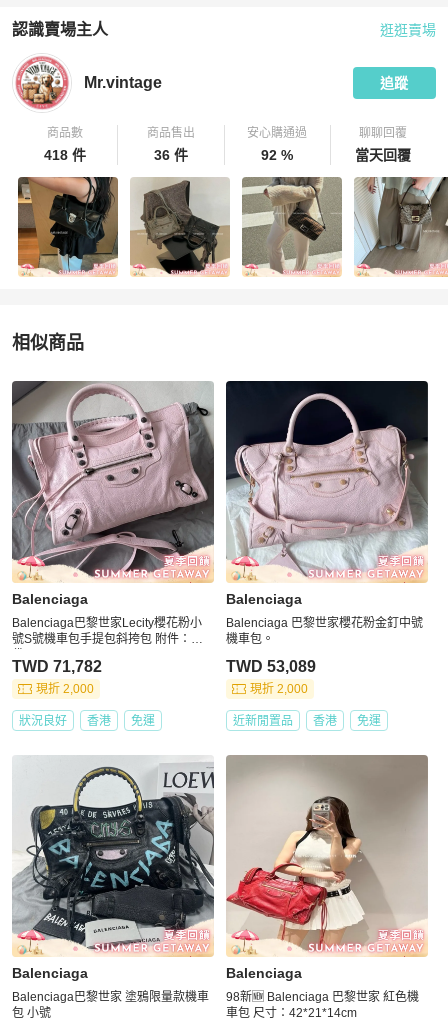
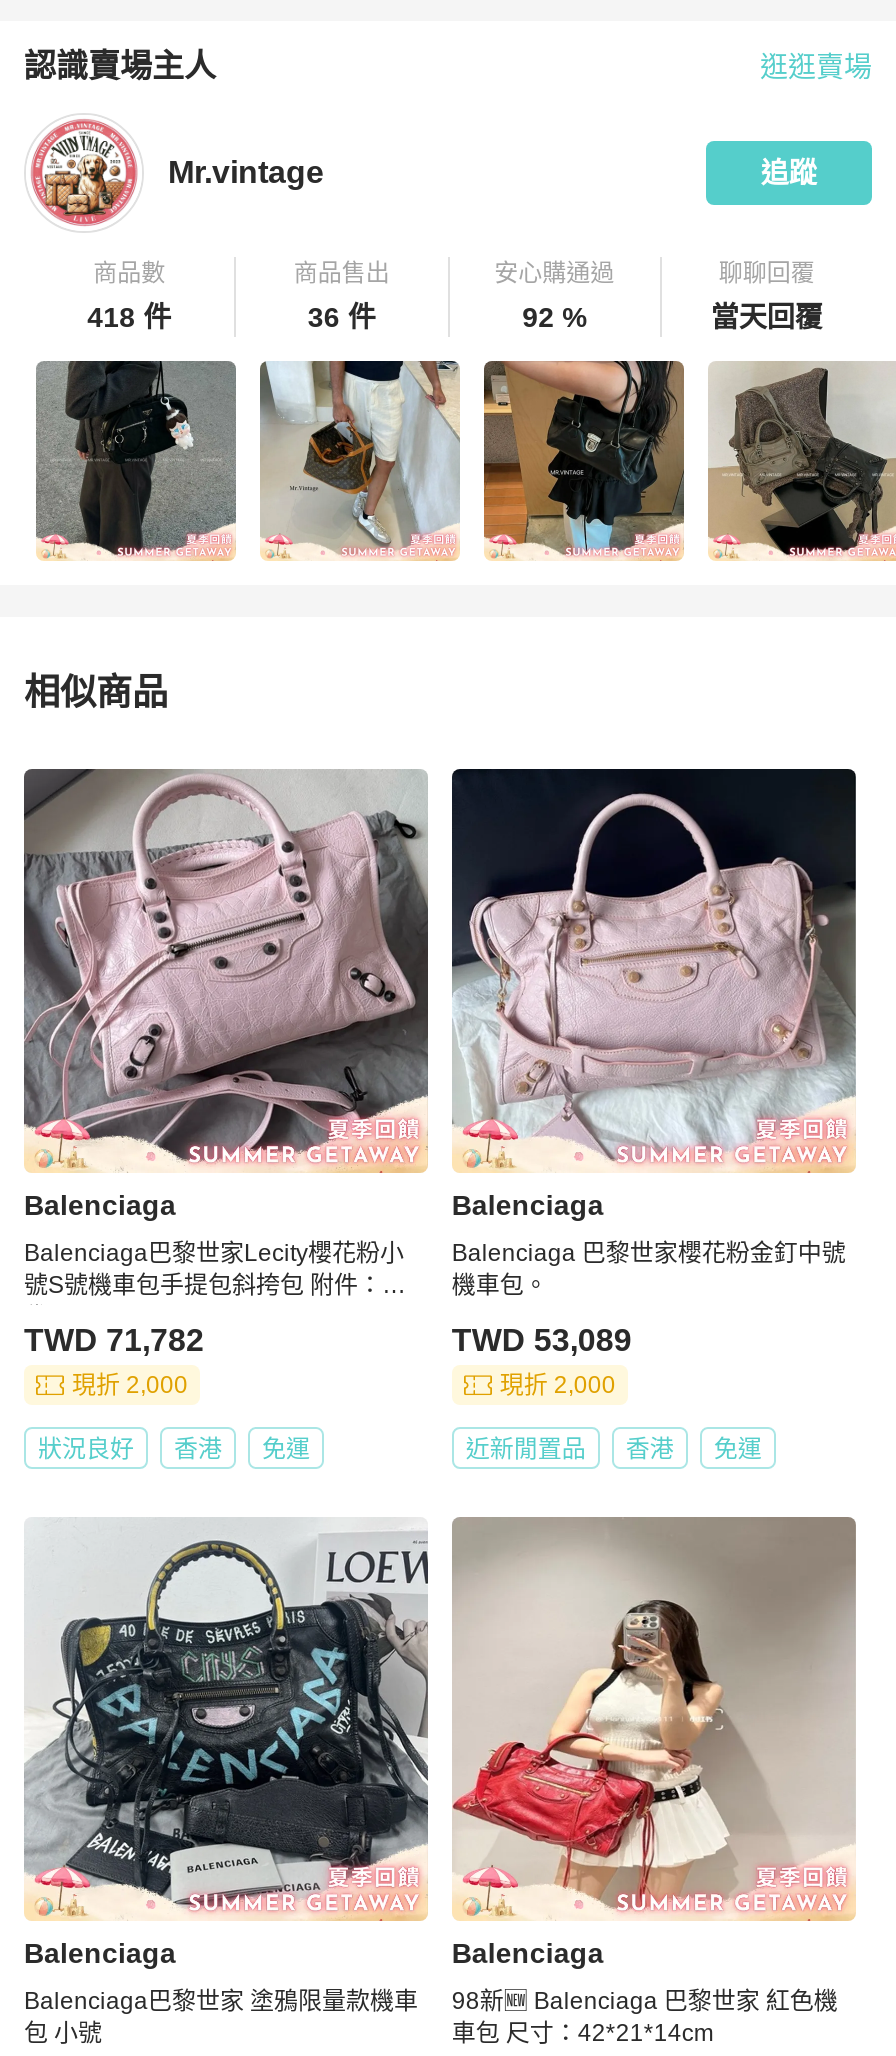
[17,176,118,272] [image] -> [36,359,236,553] [image]
[131,177,230,274] [image] -> [260,359,460,553] [image]
[242,176,342,272] [image] -> [482,361,684,551] [image]
[354,176,445,272] [image] -> [708,361,890,555] [image]

